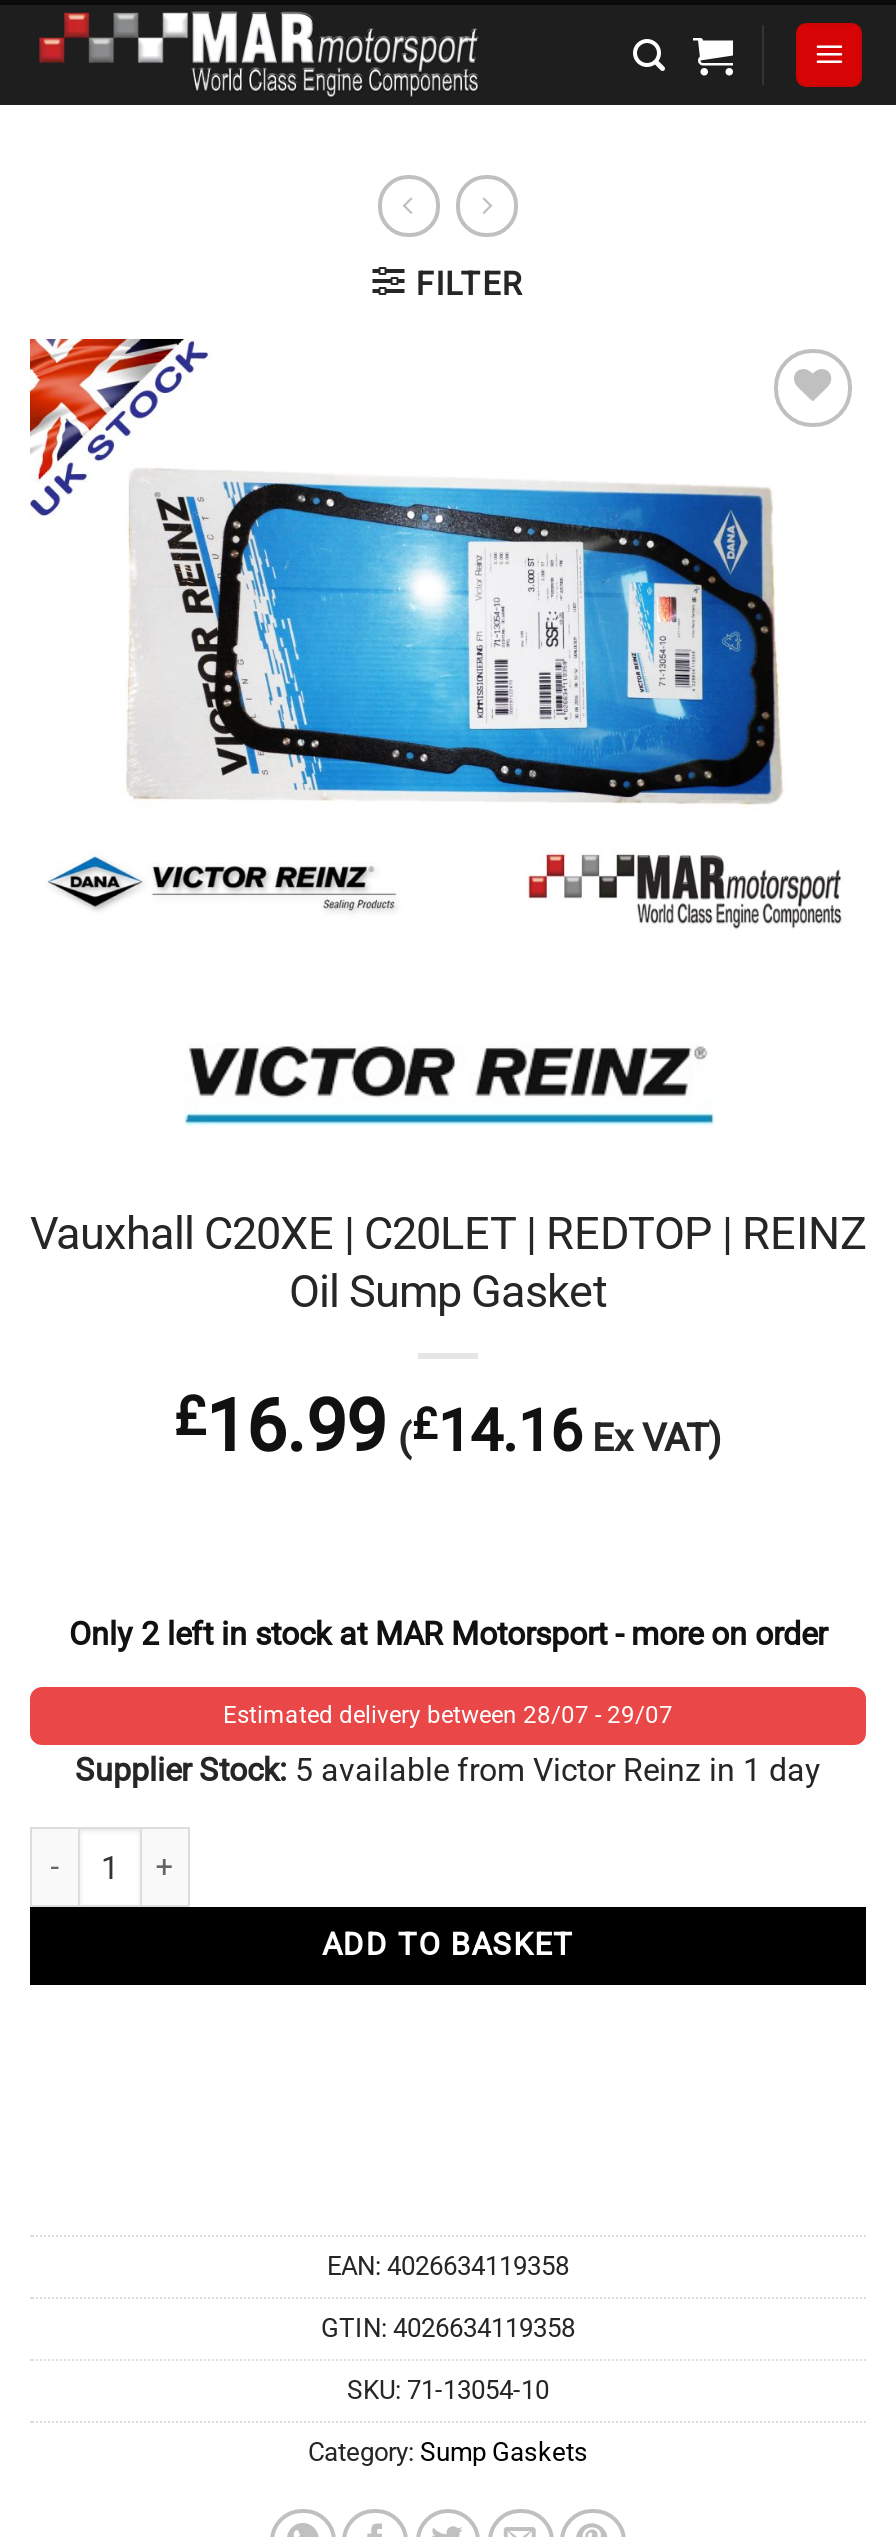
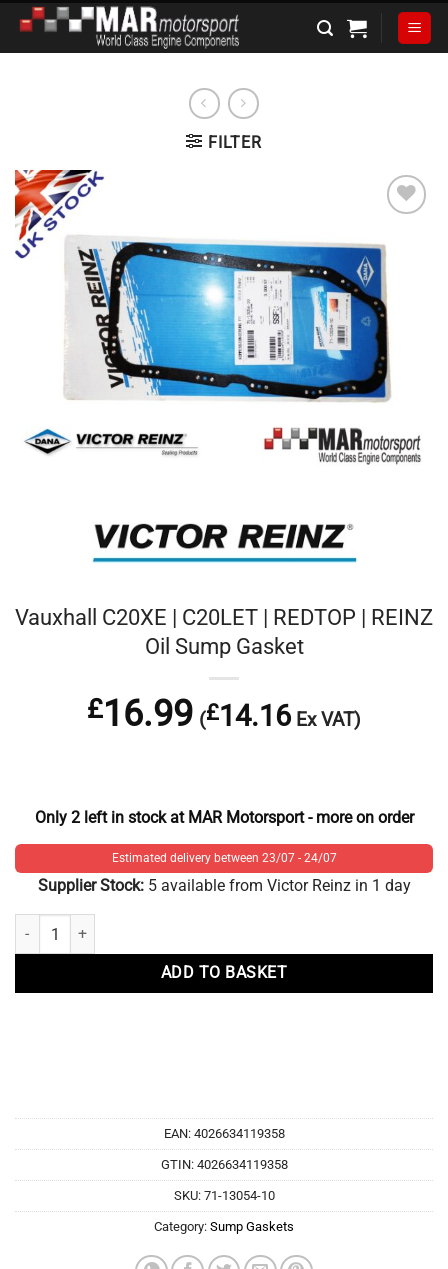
[223,1702,673,1730] Estimated delivery between 28/07 - 29/07 -> [111,851,336,865] Estimated delivery between 23/07 - 24/07

